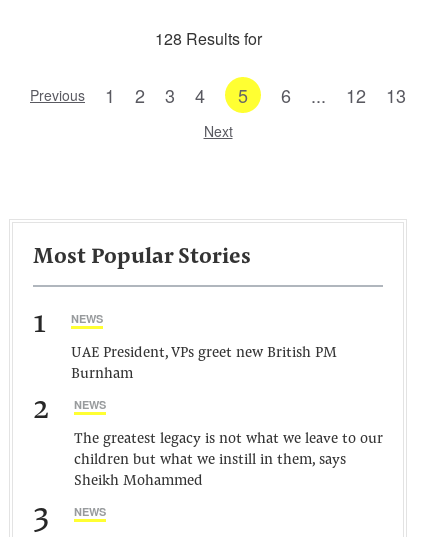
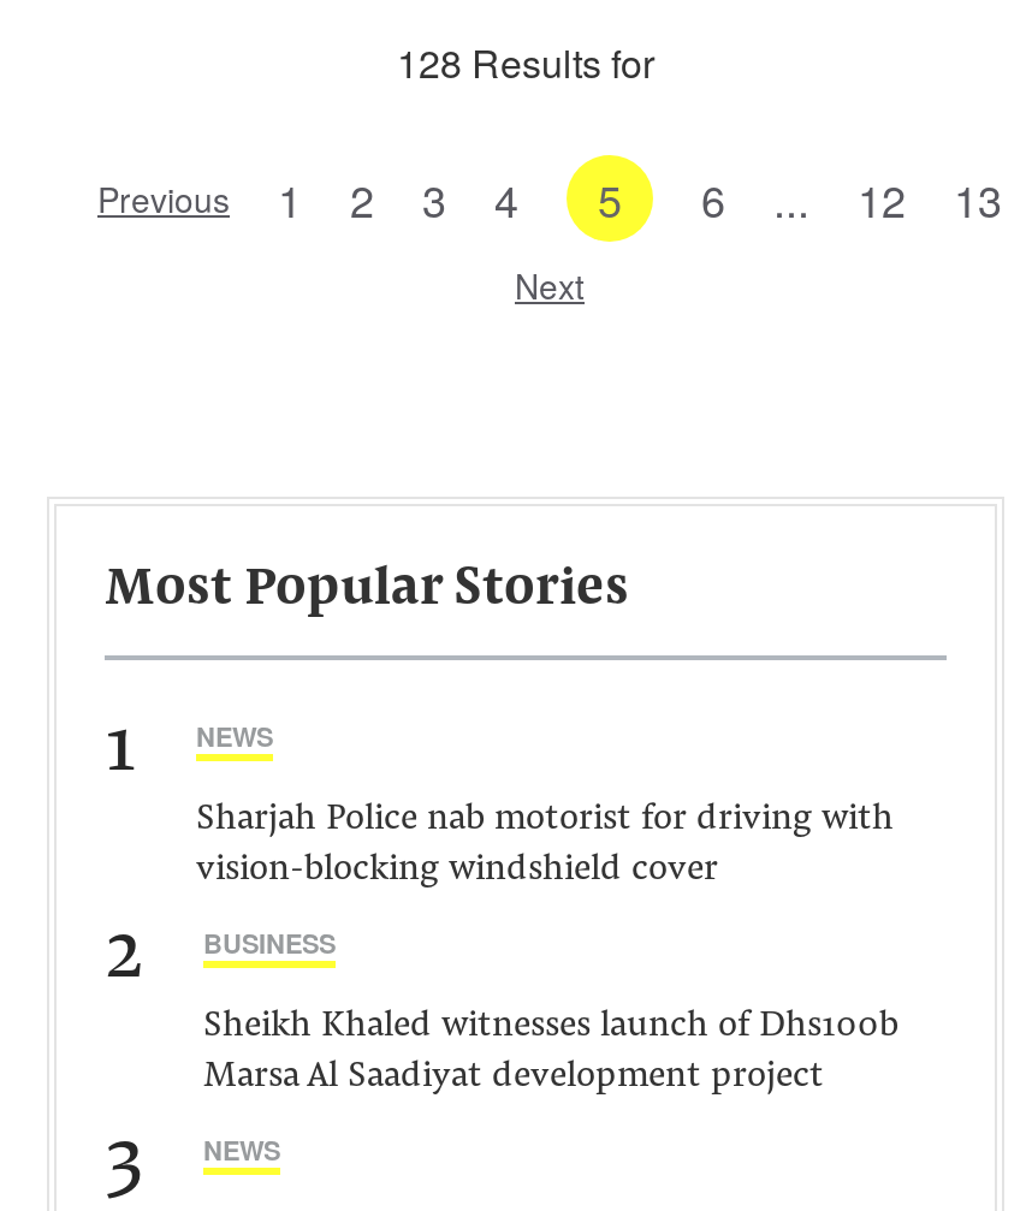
[71,346,337,382] UAE President, VPs greet new British PM | Burnham -> [196,802,894,889] Sharjah Police nab motorist for driving with | vision-blocking windshield cover
[74,397,106,412] NEWS -> [203,925,336,961] BUSINESS
[74,432,383,489] The greatest legacy is not what we leave to our | children but what we instill in them, says | Sheikh Mohammed -> [203,1009,898,1096] Sheikh Khaled witnesses launch of Dhs100b | Marsa Al Saadiyat development project

